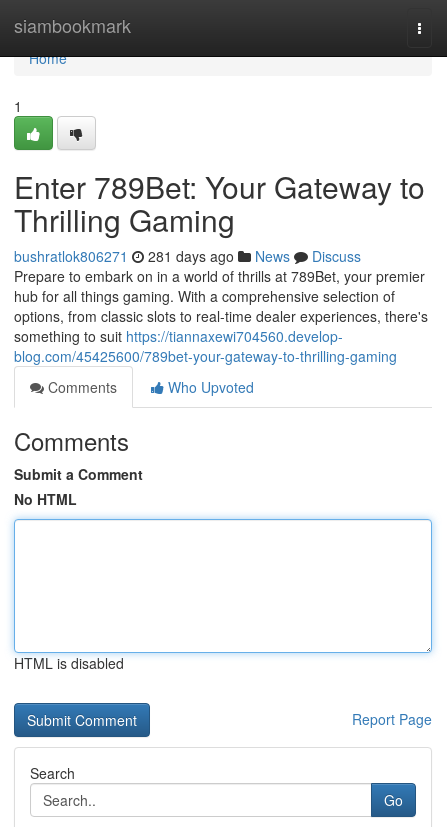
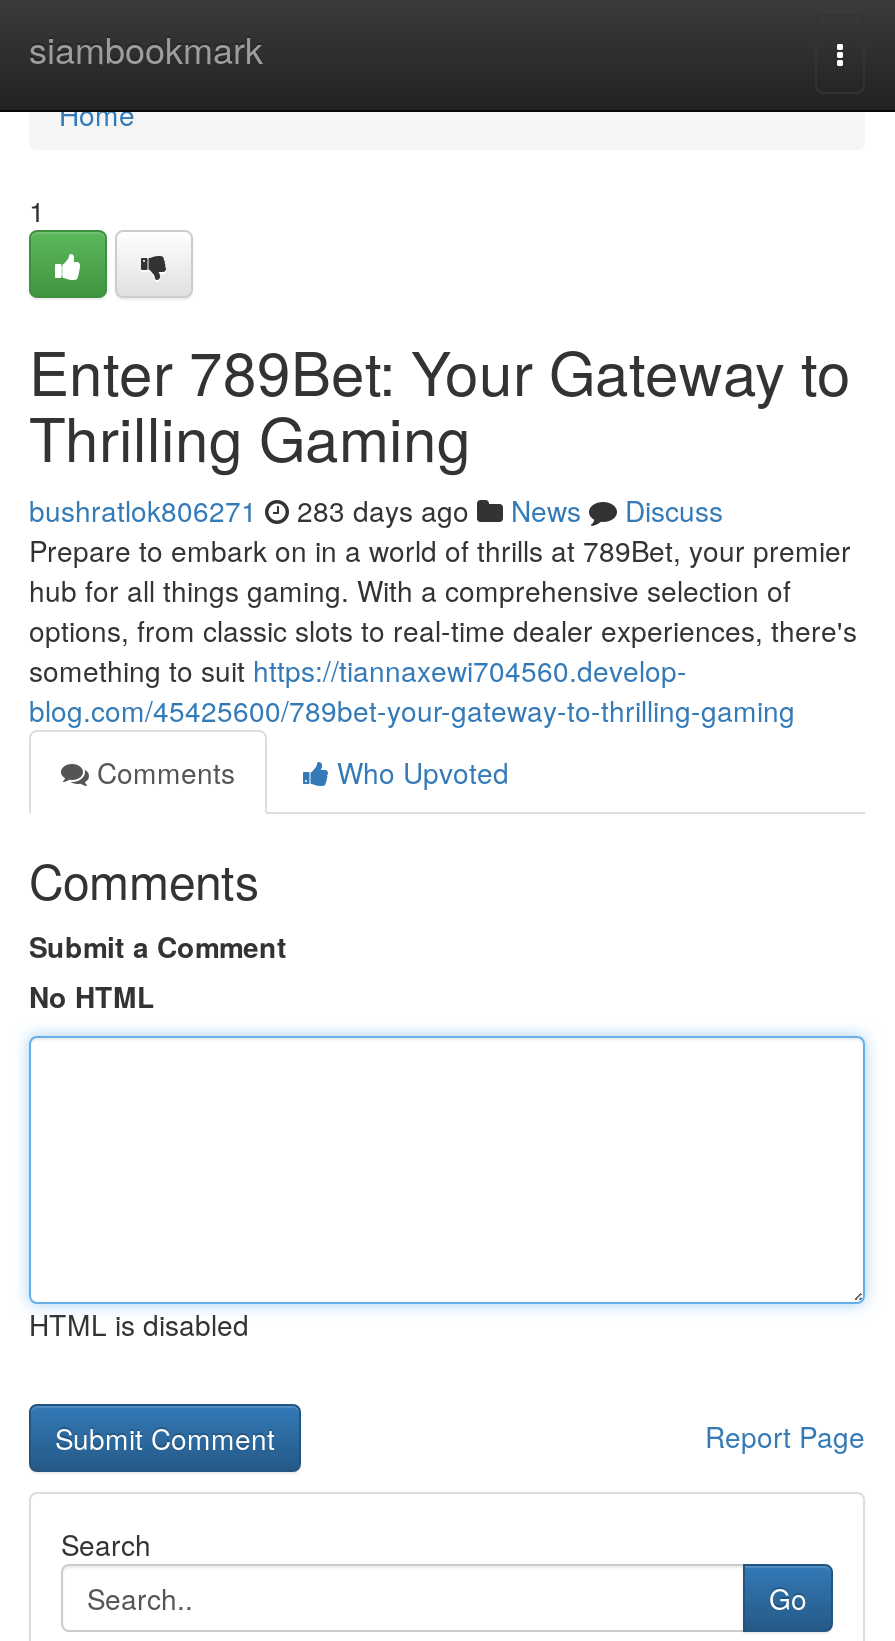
[14,246,361,266] bushratlok806271 281 days ago News Discuss -> [29,490,723,530] bushratlok806271 283 days ago News Discuss

